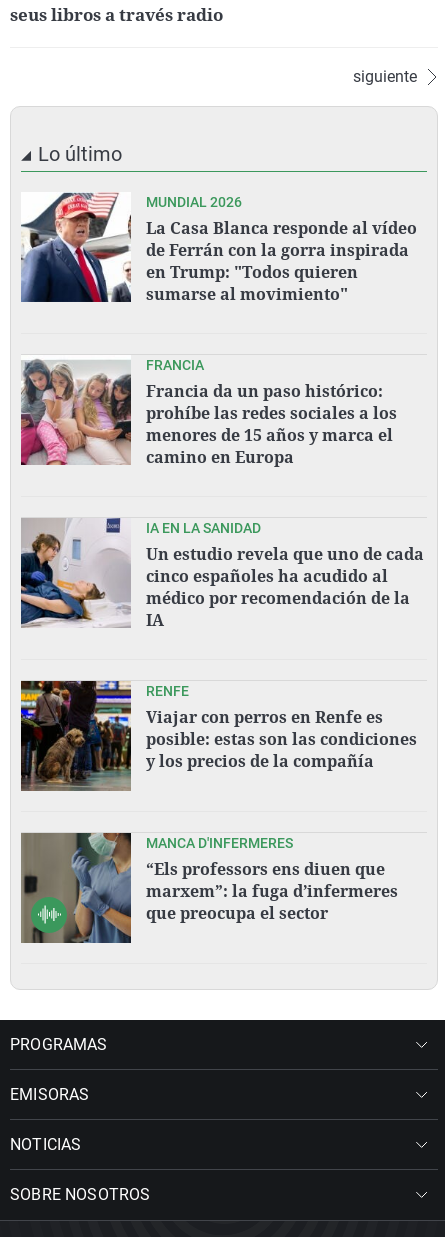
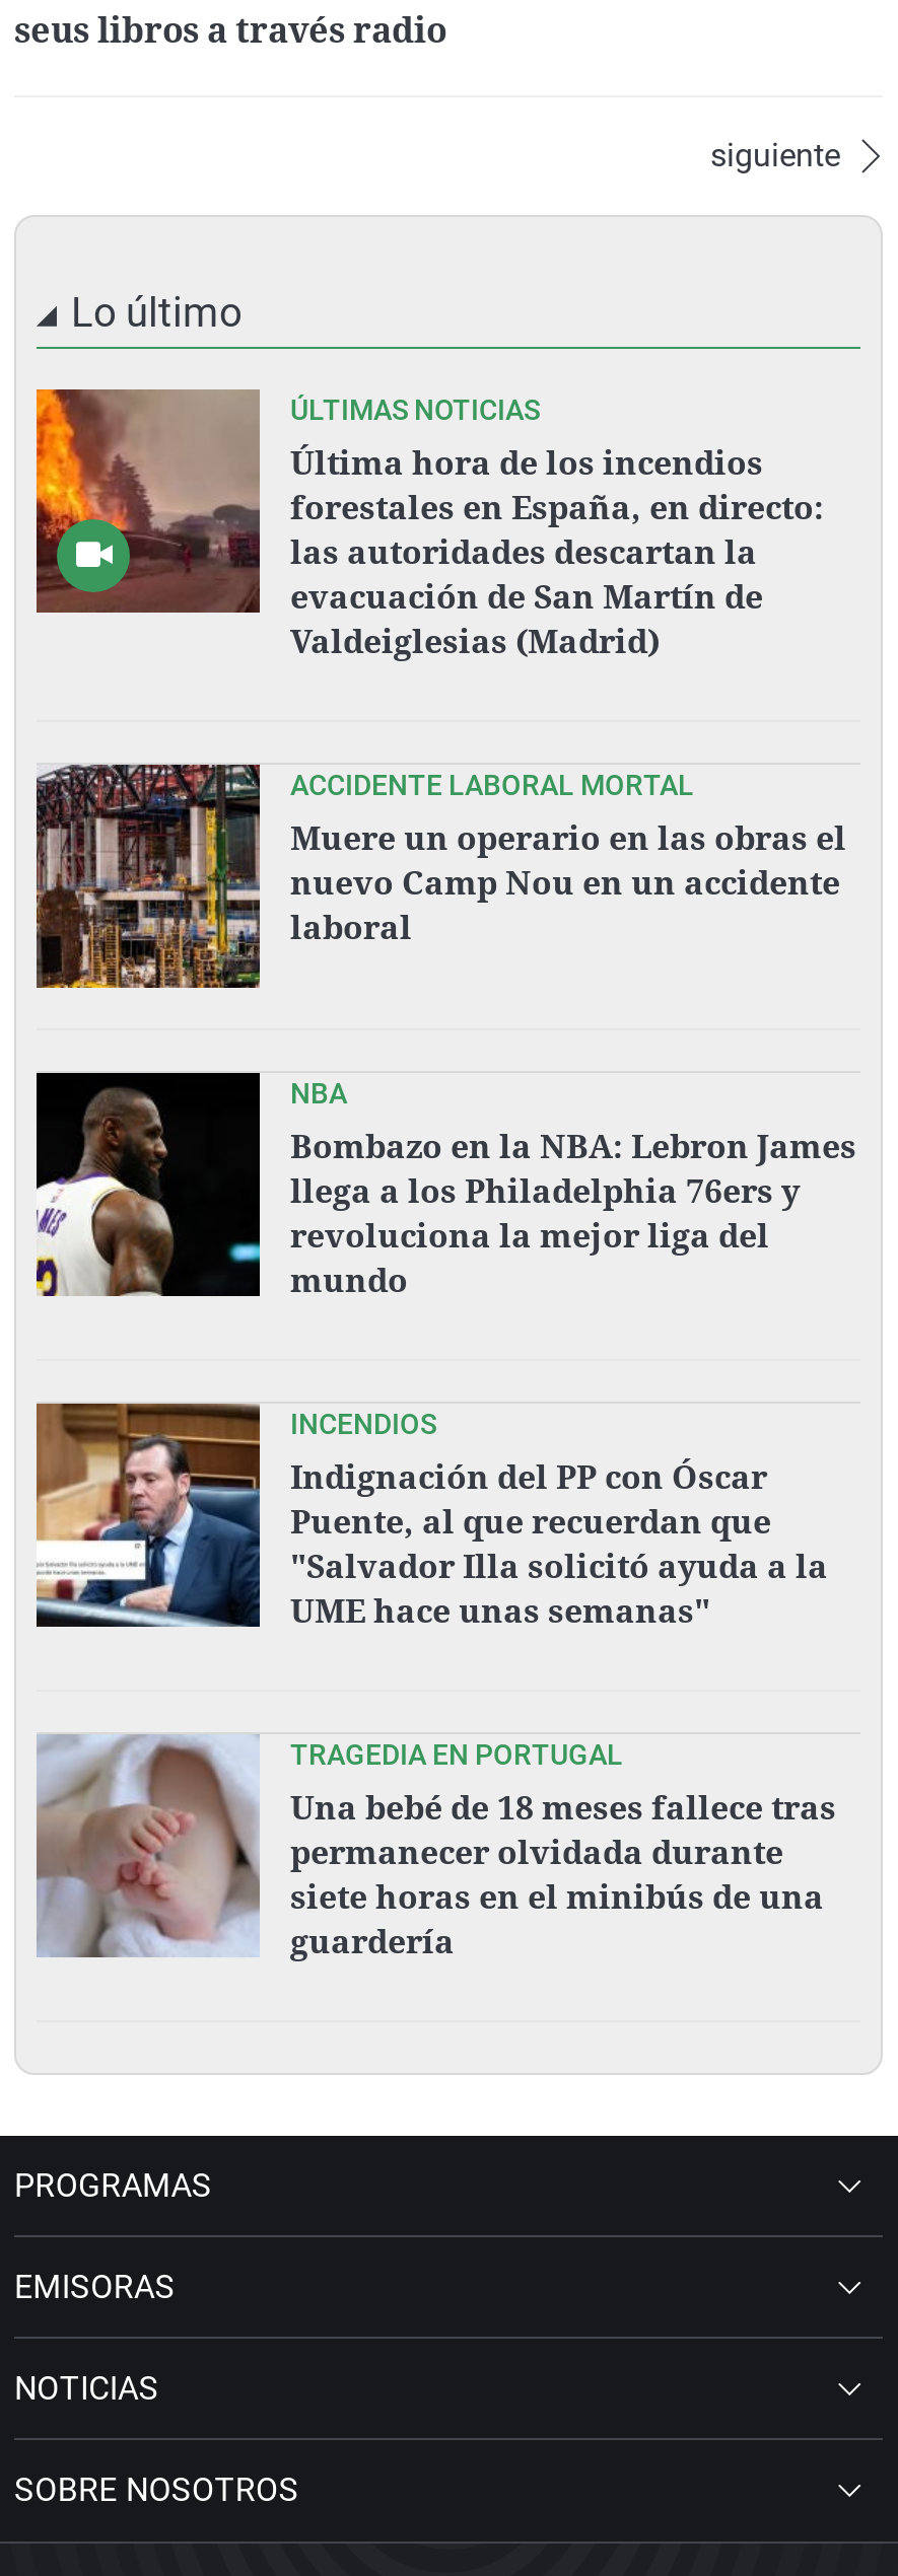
[20,192,417,305] [image] | MUNDIAL 2026 | La Casa Blanca responde al vídeo | de Ferrán con la gorra inspirada | en Trump: "Todos quieren | sumarse al movimiento" -> [34,387,824,663] [image] | ÚLTIMAS NOTICIAS | Última hora de los incendios | forestales en España, en directo: | las autoridades descartan la | evacuación de San Martín de | Valdeiglesias (Madrid)
[20,357,397,468] [image] | FRANCIA | Francia da un paso histórico: | prohíbe las redes sociales a los | menores de 15 años y marca el | camino en Europa -> [34,763,846,990] [image] | ACCIDENTE LABORAL MORTAL | Muere un operario en las obras el | nuevo Camp Nou en un accidente | laboral
[20,517,424,631] [image] | IA EN LA SANIDAD | Un estudio revela que uno de cada | cinco españoles ha acudido al | médico por recomendación de la | IA -> [34,1071,856,1302] [image] | NBA | Bombazo en la NBA: Lebron James | llega a los Philadelphia 76ers y | revoluciona la mejor liga del | mundo
[20,680,417,792] [image] | RENFE | Viajar con perros en Renfe es | posible: estas son las condiciones | y los precios de la compañía -> [34,1402,828,1632] [image] | INCENDIOS | Indignación del PP con Óscar | Puente, al que recuerdan que | "Salvador Illa solicitó ayuda a la | UME hace unas semanas"
[21,832,398,944] [image] | MANCA D'INFERMERES | “Els professors ens diuen que | marxem”: la fuga d’infermeres | que preocupa el sector -> [39,1734,836,1963] [image] | TRAGEDIA EN PORTUGAL | Una bebé de 18 meses fallece tras | permanecer olvidada durante | siete horas en el minibús de una | guardería

